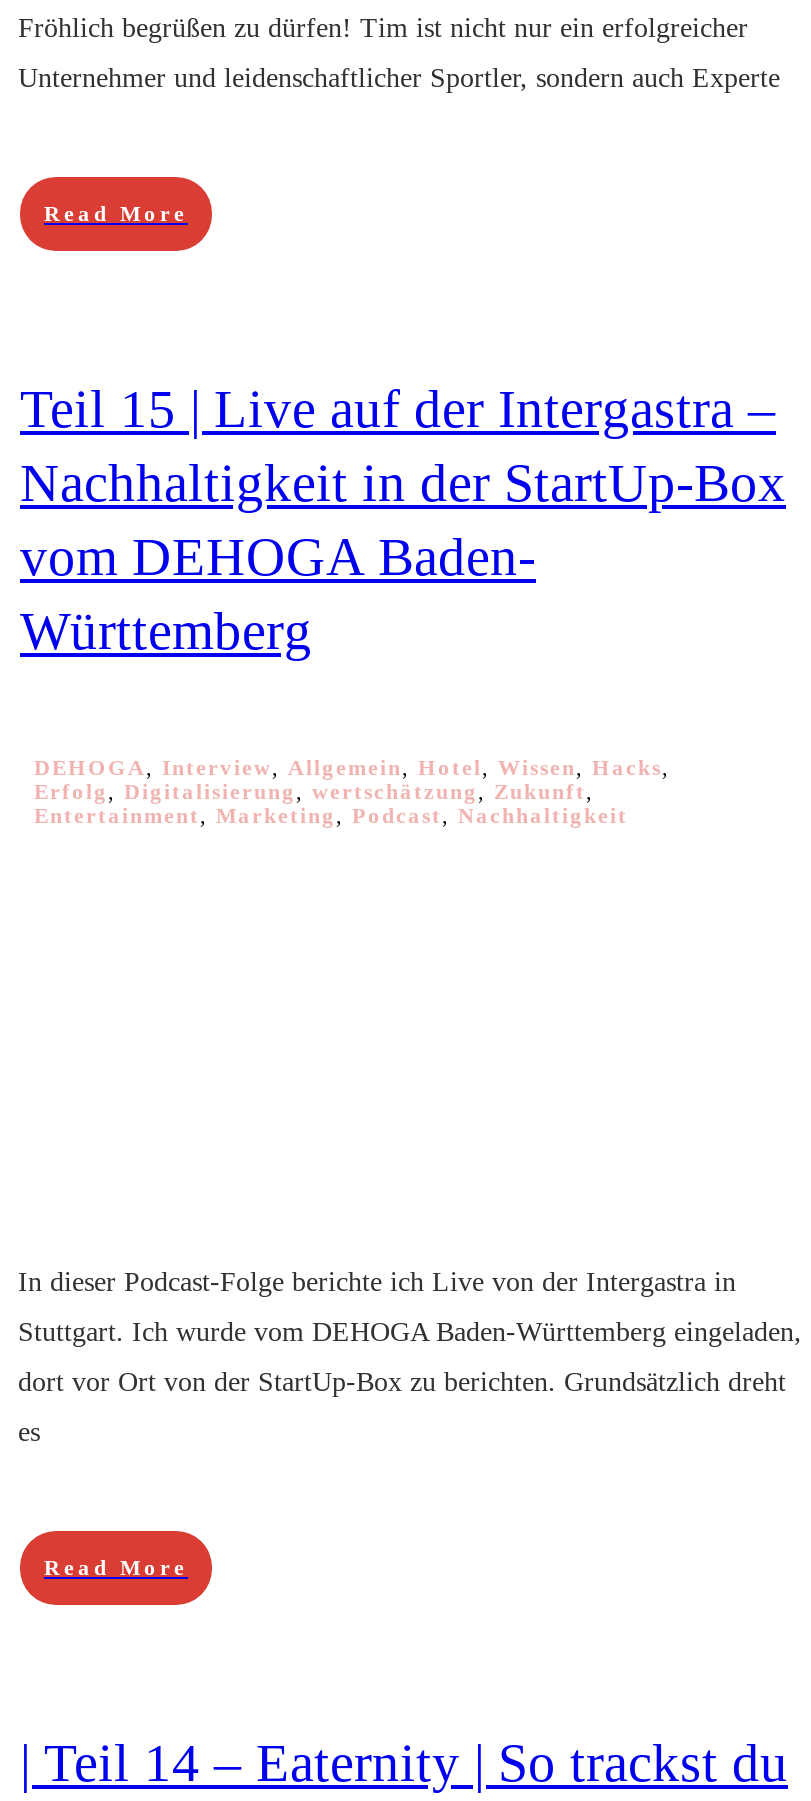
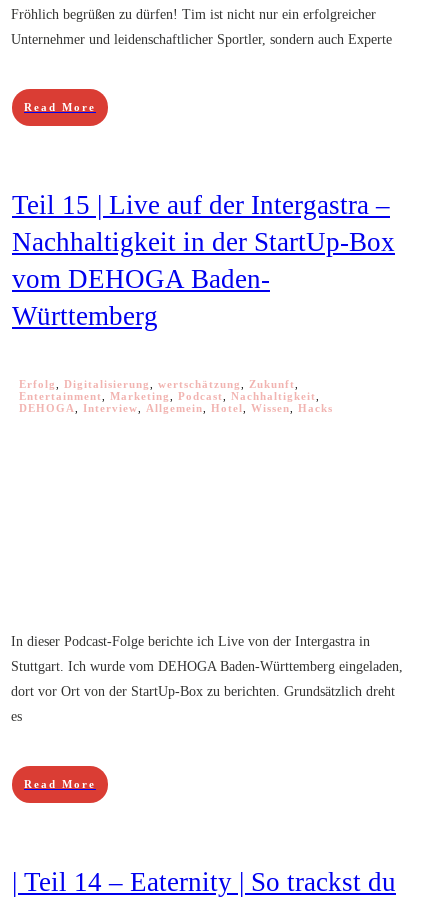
[34,755,670,779] DEHOGA, Interview, Allgemein, Hotel, Wissen, Hacks, -> none
[34,803,628,827] Entertainment, Marketing, Podcast, Nachhaltigkeit -> [19,390,333,414] Entertainment, Marketing, Podcast, Nachhaltigkeit, | DEHOGA, Interview, Allgemein, Hotel, Wissen, Hacks

